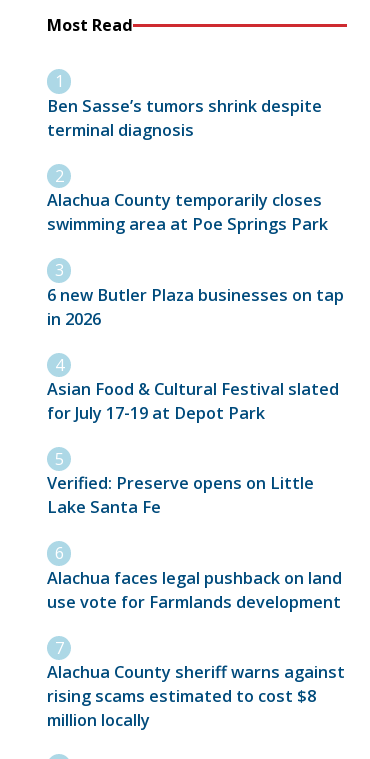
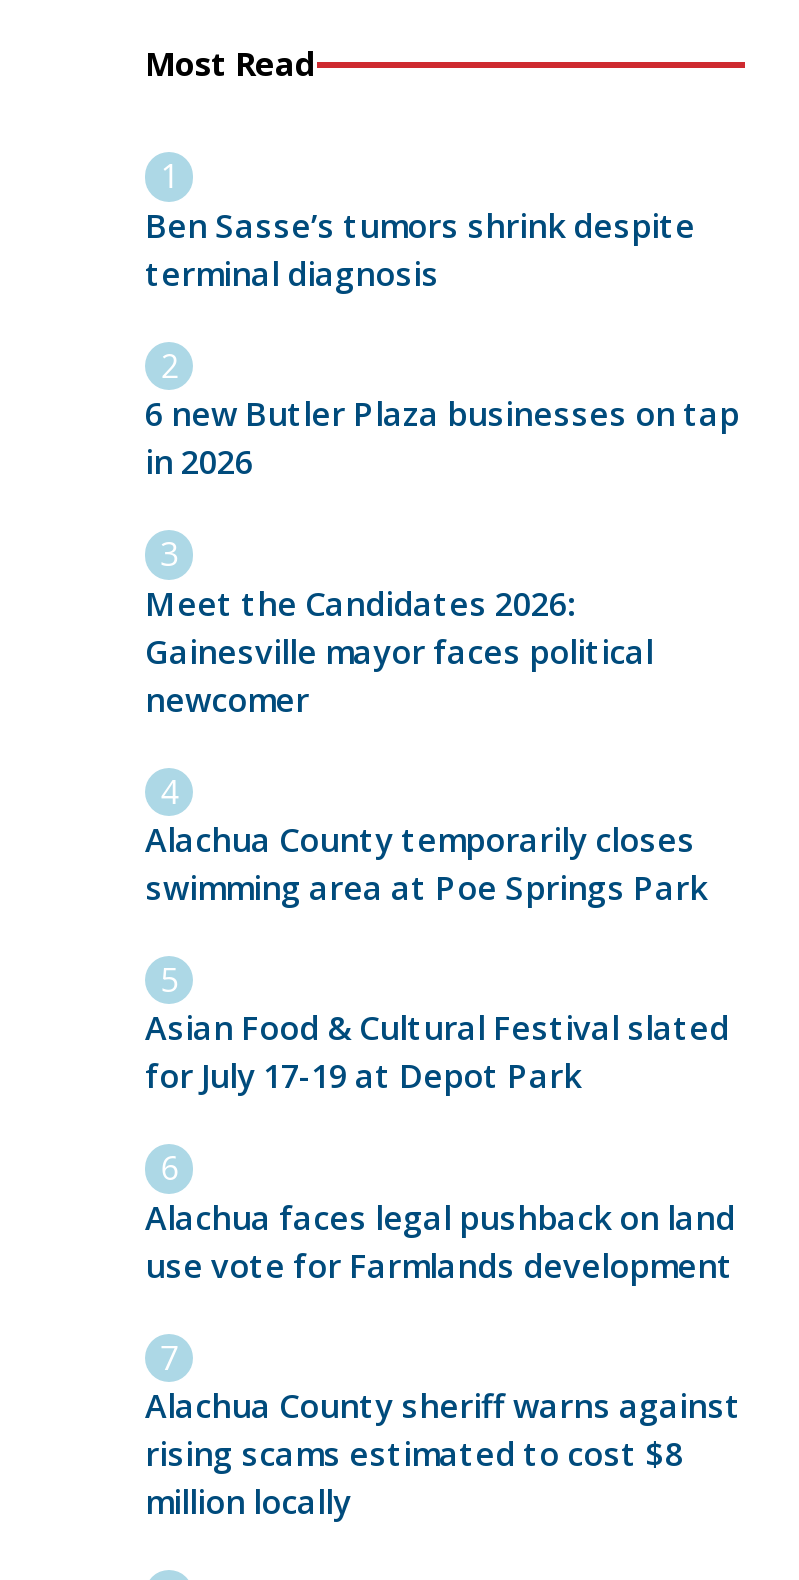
none -> [145,581,653,721] Meet the Candidates 2026: | Gainesville mayor faces political | newcomer
moved [47,189,328,235] -> [145,818,707,910]: Alachua County temporarily closes | swimming area at Poe Springs Park
moved [47,283,344,329] -> [145,392,739,484]: 6 new Butler Plaza businesses on tap | in 2026
moved [47,378,339,424] -> [145,1007,729,1099]: Asian Food & Cultural Festival slated | for July 17-19 at Depot Park
[47,472,314,518] Verified: Preserve opens on Little | Lake Santa Fe -> none

